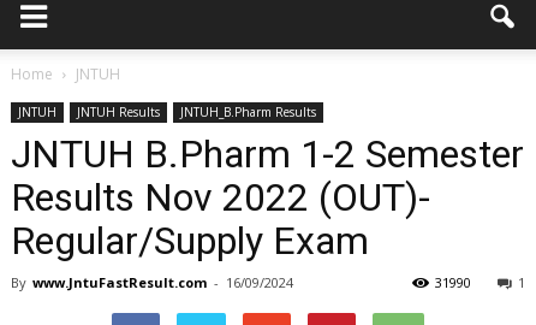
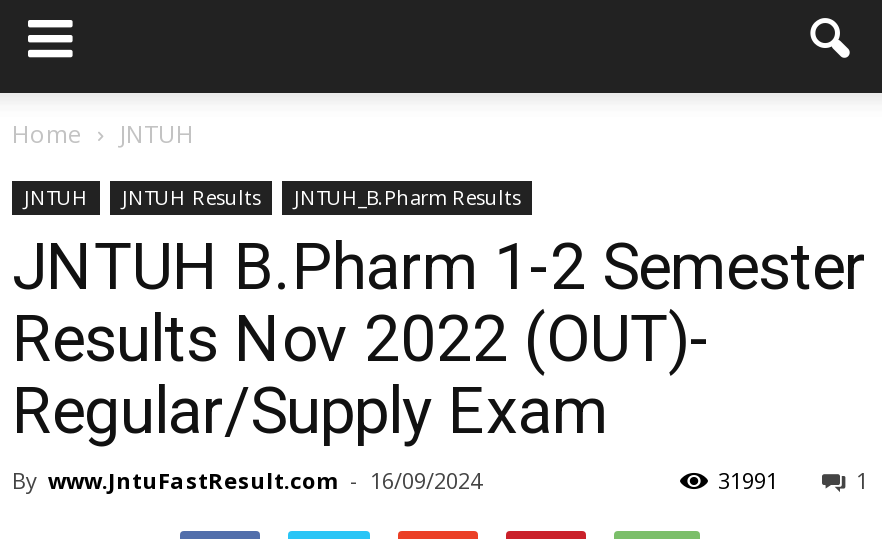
[435,273,471,291] 31990 -> [718,465,778,495] 31991

